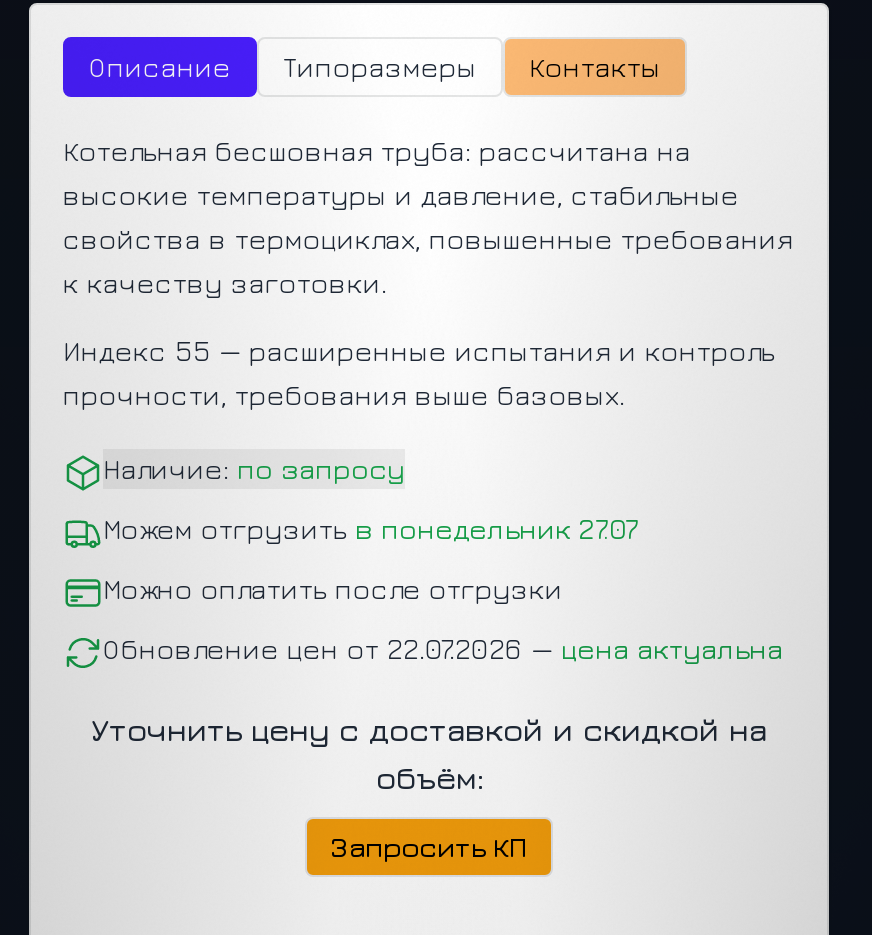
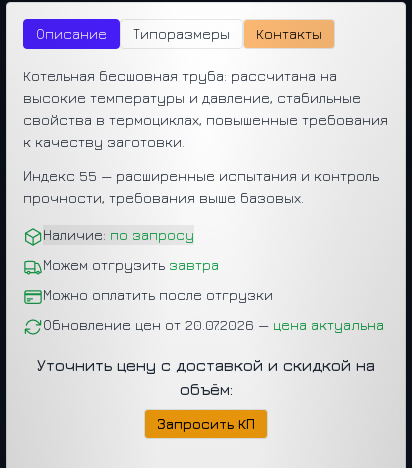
[103,511,637,545] Можем отгрузить в понедельник 27.07 -> [43,256,219,273] Можем отгрузить завтра
[103,631,783,665] Обновление цен от 22.07.2026 — цена актуальна -> [43,316,384,333] Обновление цен от 20.07.2026 — цена актуальна

